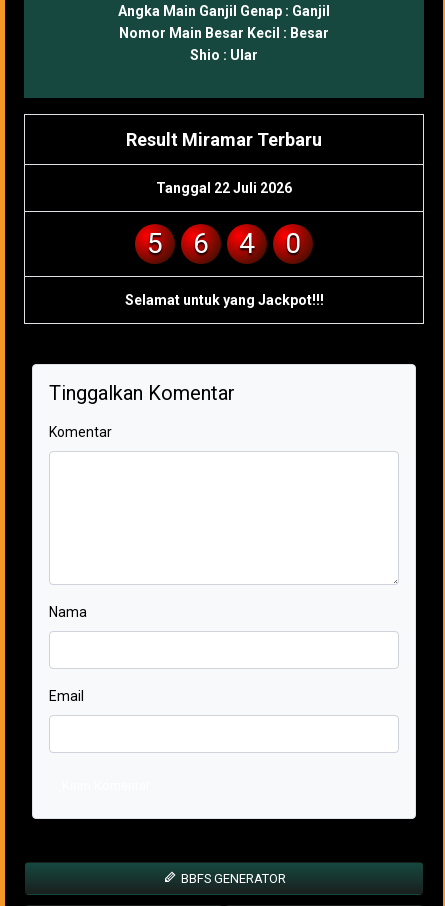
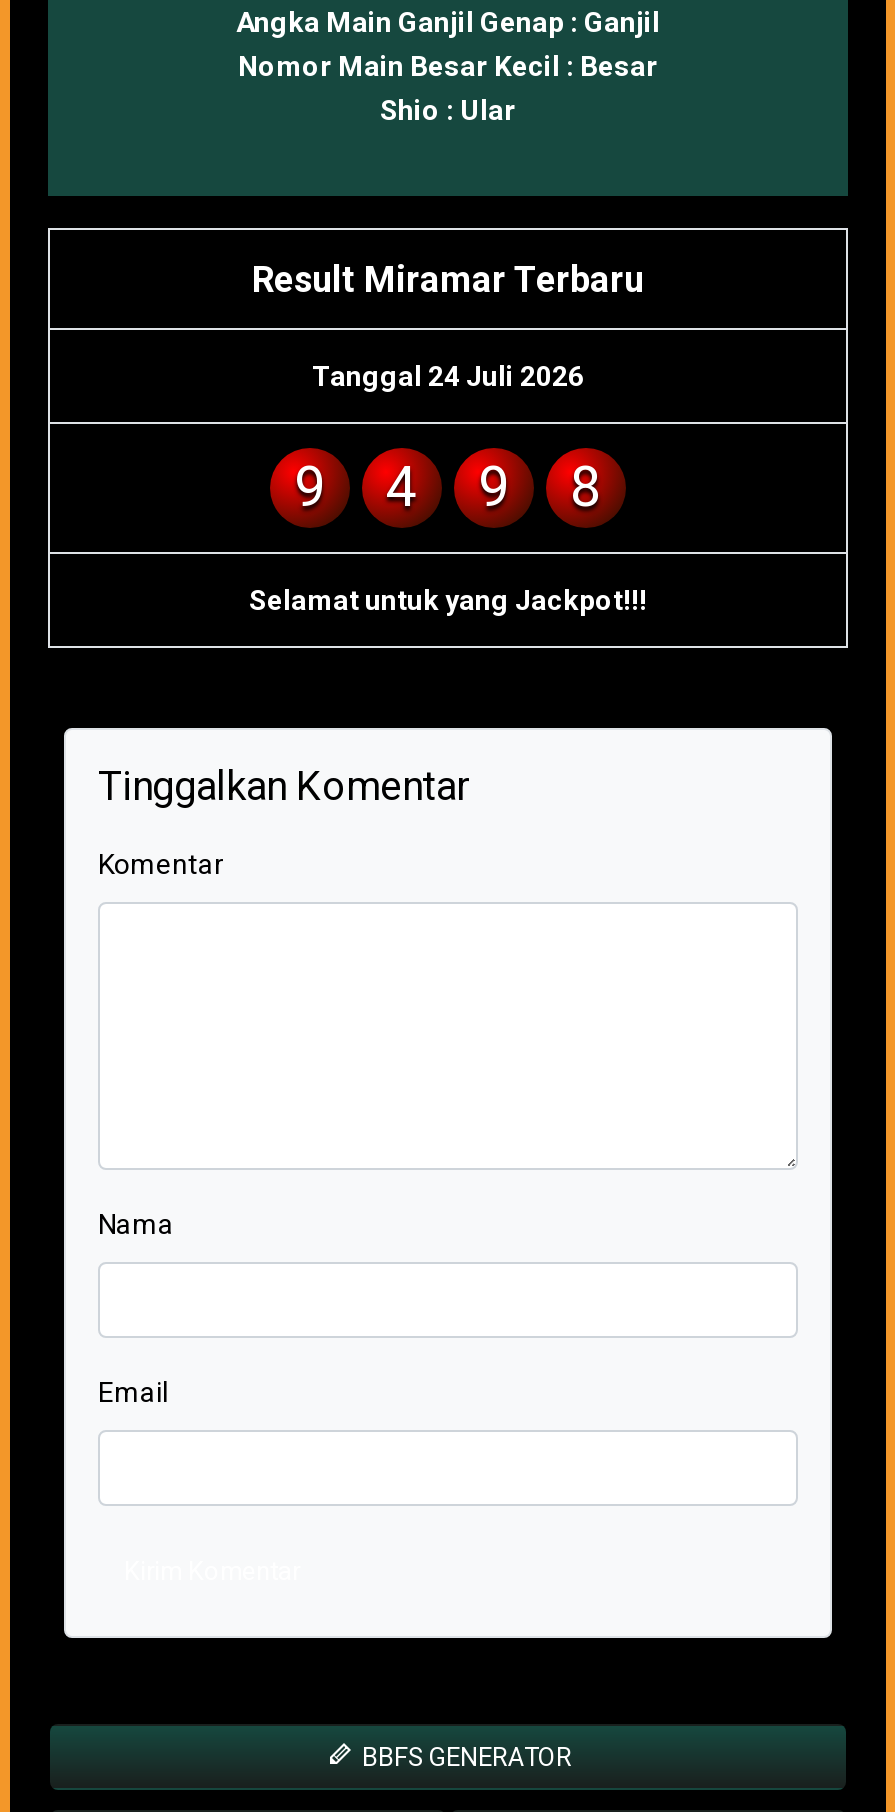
[156,180,292,196] Tanggal 22 Juli 2026 -> [312,361,584,393] Tanggal 24 Juli 2026
[147,227,209,260] 5 | 6 -> [294,455,326,521] 9
[285,227,301,260] 0 -> [478,455,602,521] 9 | 8

